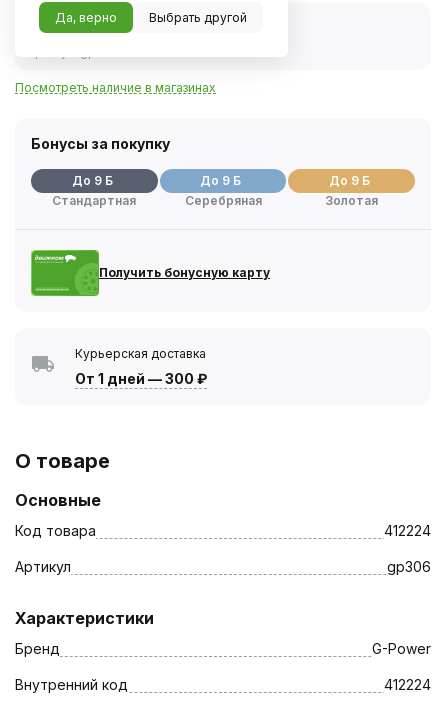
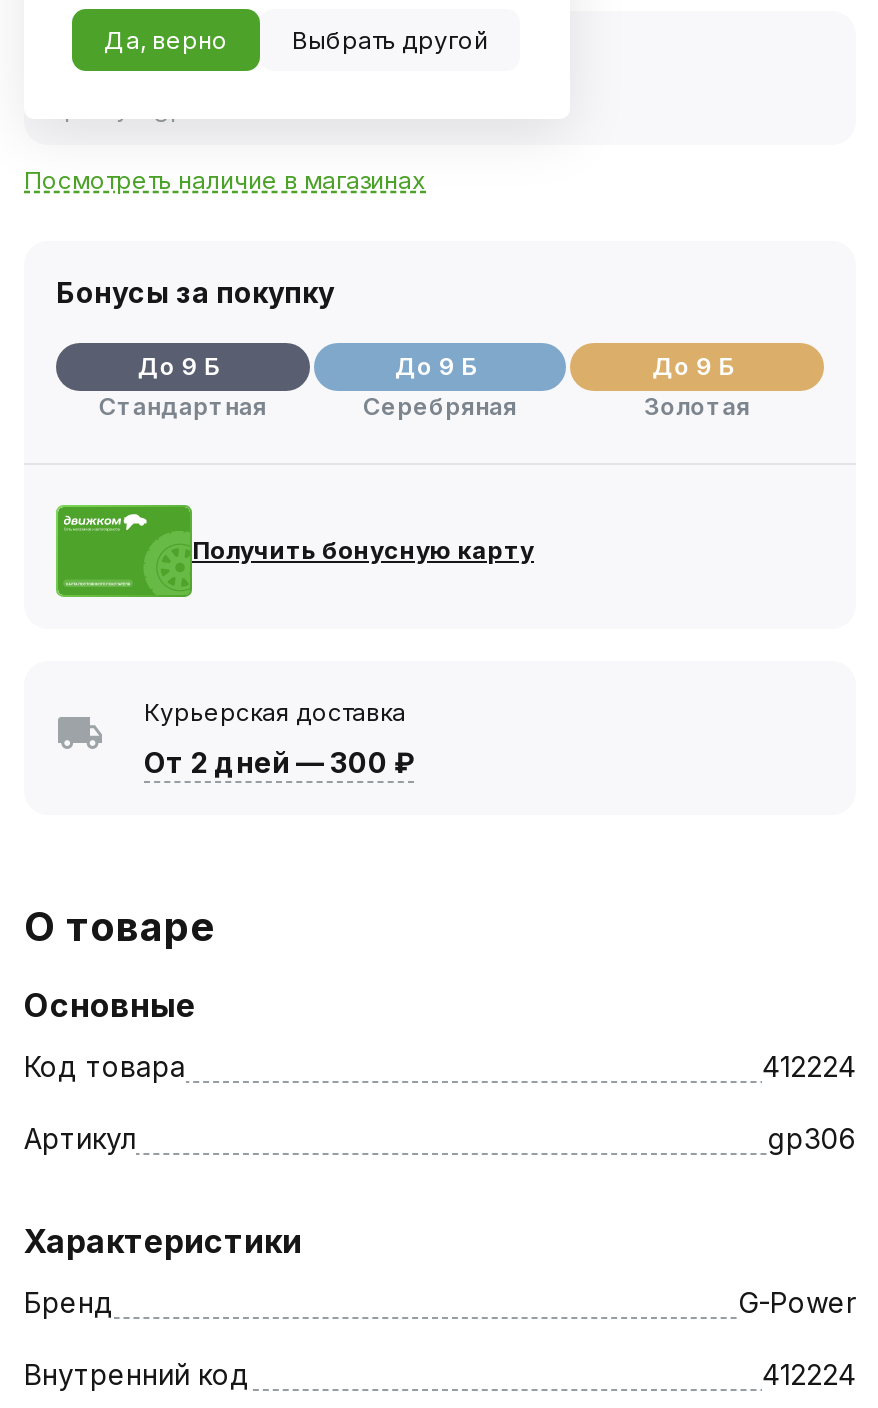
[75,370,207,387] От 1 дней — 300 ₽ -> [144,745,414,779] От 2 дней — 300 ₽

